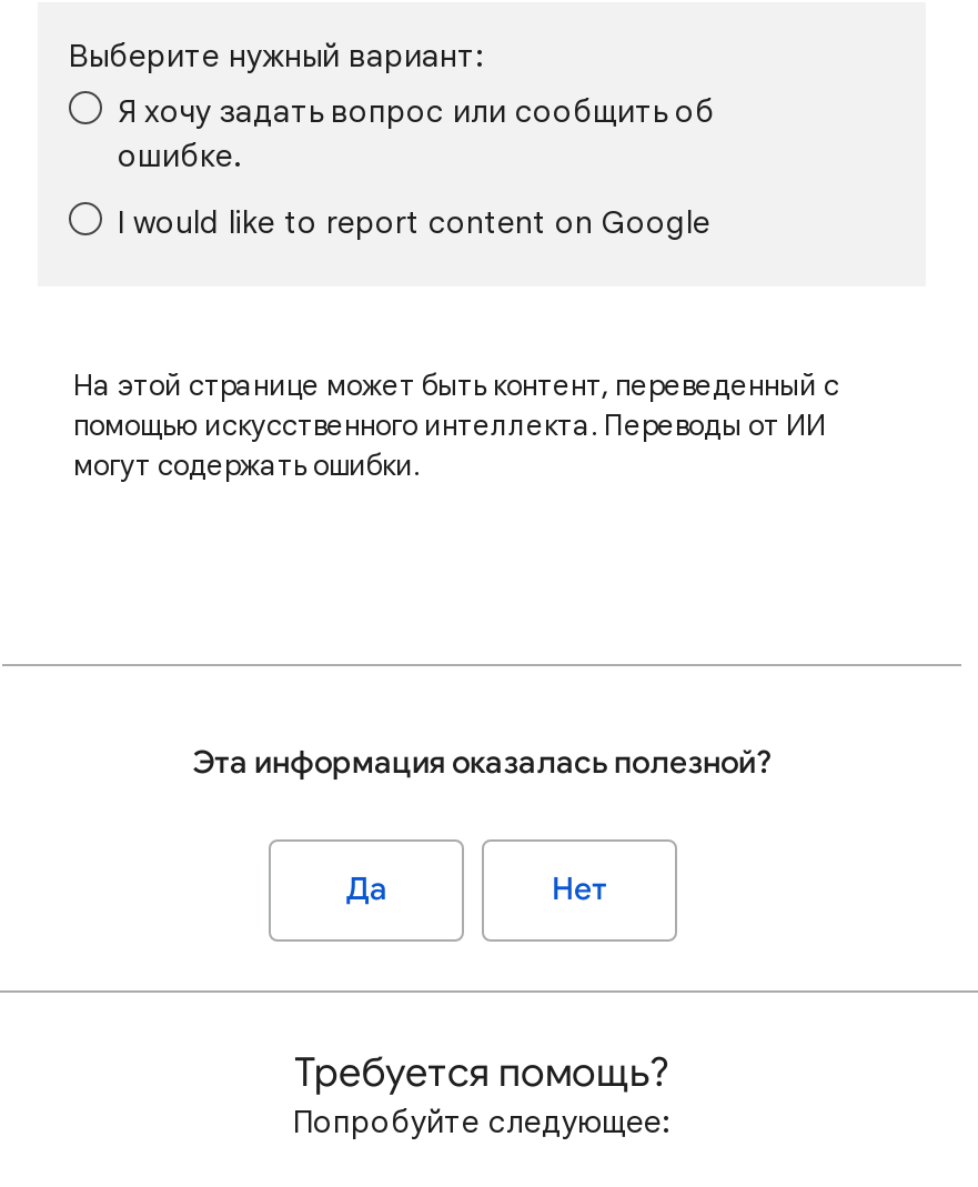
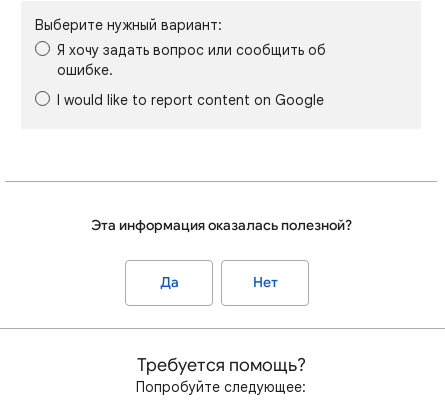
[73,366,839,484] На этой странице может быть контент, переведенный с | помощью искусственного интеллекта. Переводы от ИИ | могут содержать ошибки. -> none

